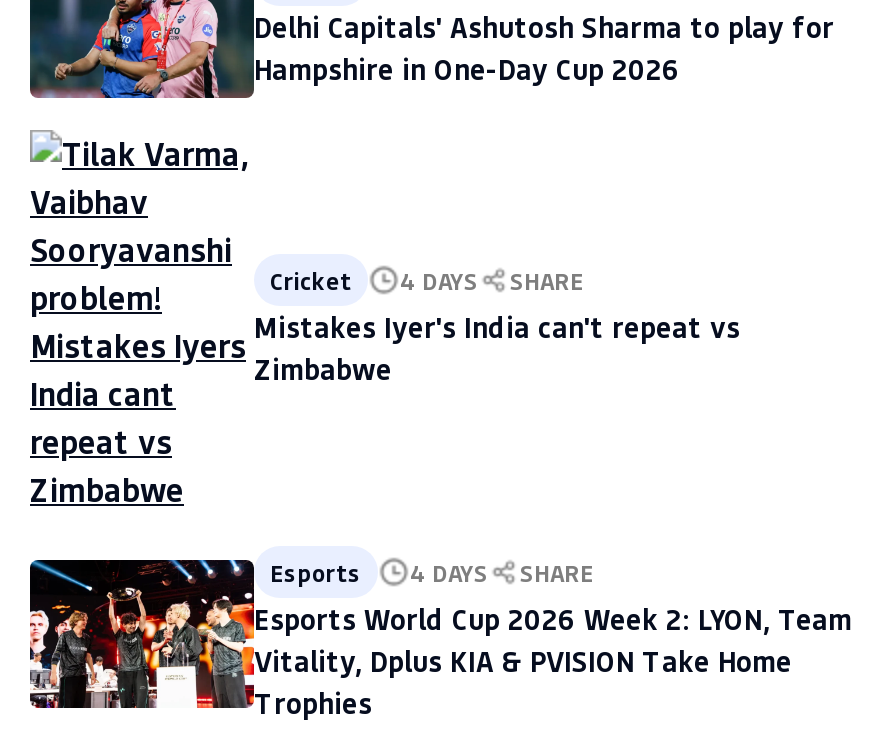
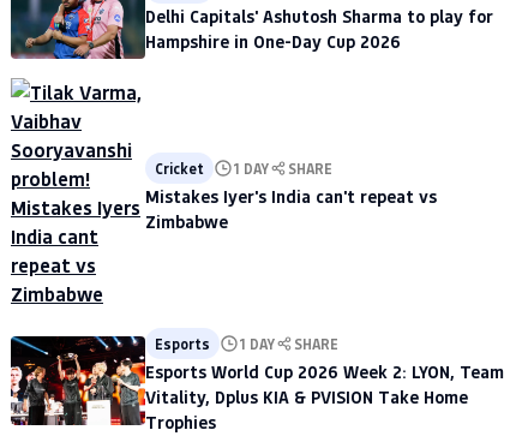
[270,263,584,295] Cricket 4 DAYS SHARE -> [155,158,332,177] Cricket 1 DAY SHARE
[270,555,594,587] Esports 4 DAYS SHARE -> [155,333,338,353] Esports 1 DAY SHARE

